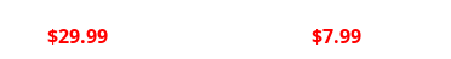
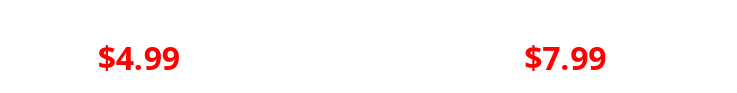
[47,23,108,49] $29.99 -> [98,36,180,80] $4.99

